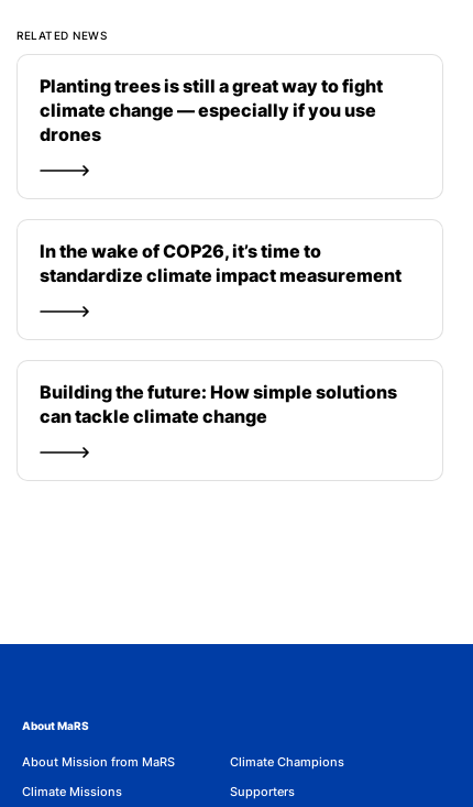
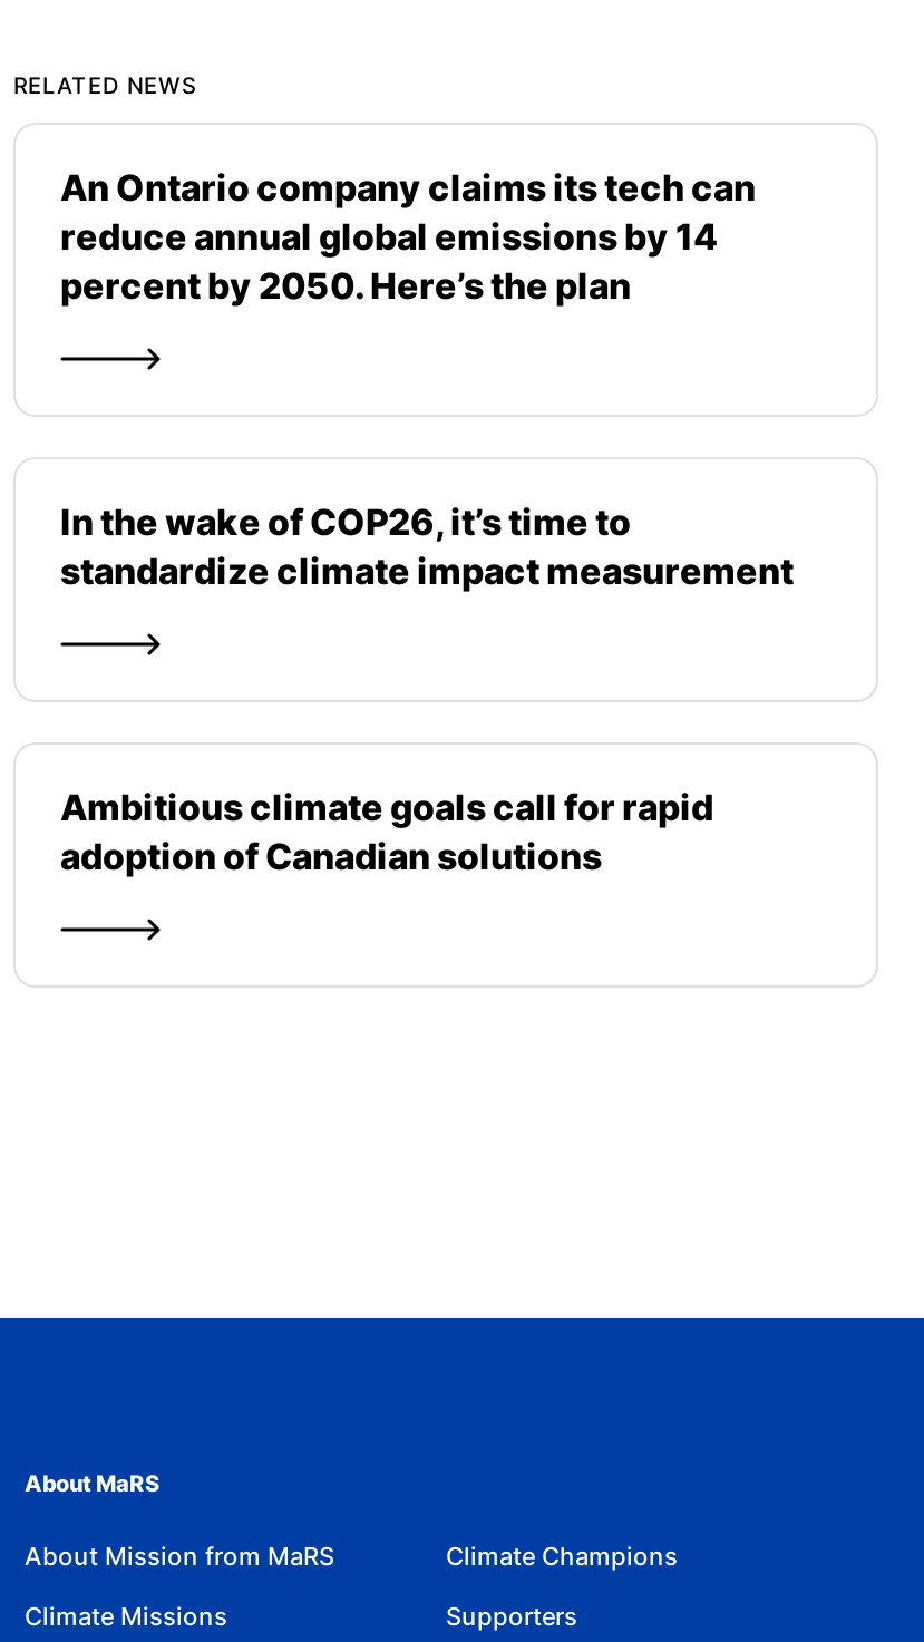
[40,75,383,145] Planting trees is still a great way to fight | climate change — especially if you use | drones -> [60,165,756,308] An Ontario company claims its tech can | reduce annual global emissions by 14 | percent by 2050. Here’s the plan
[40,381,397,427] Building the future: How simple solutions | can tackle climate change -> [60,785,713,878] Ambitious climate goals call for rapid | adoption of Canadian solutions

